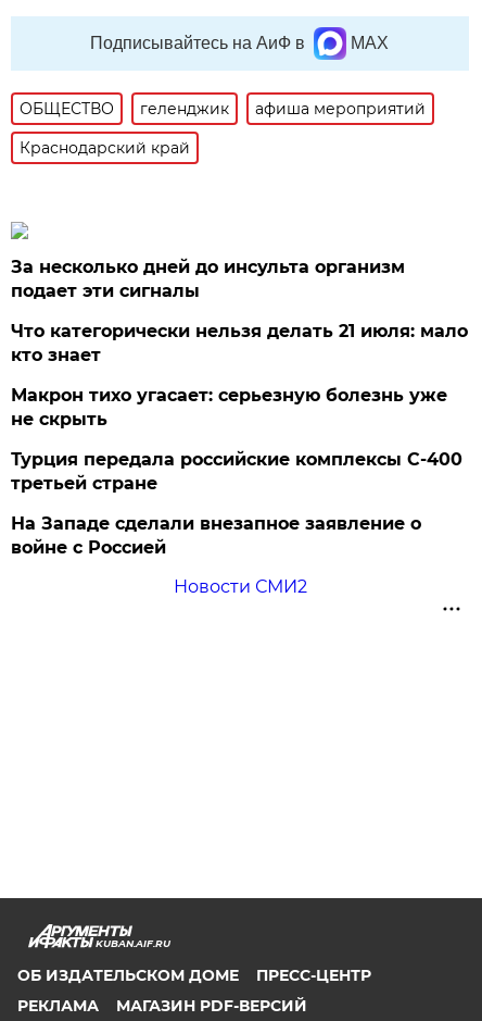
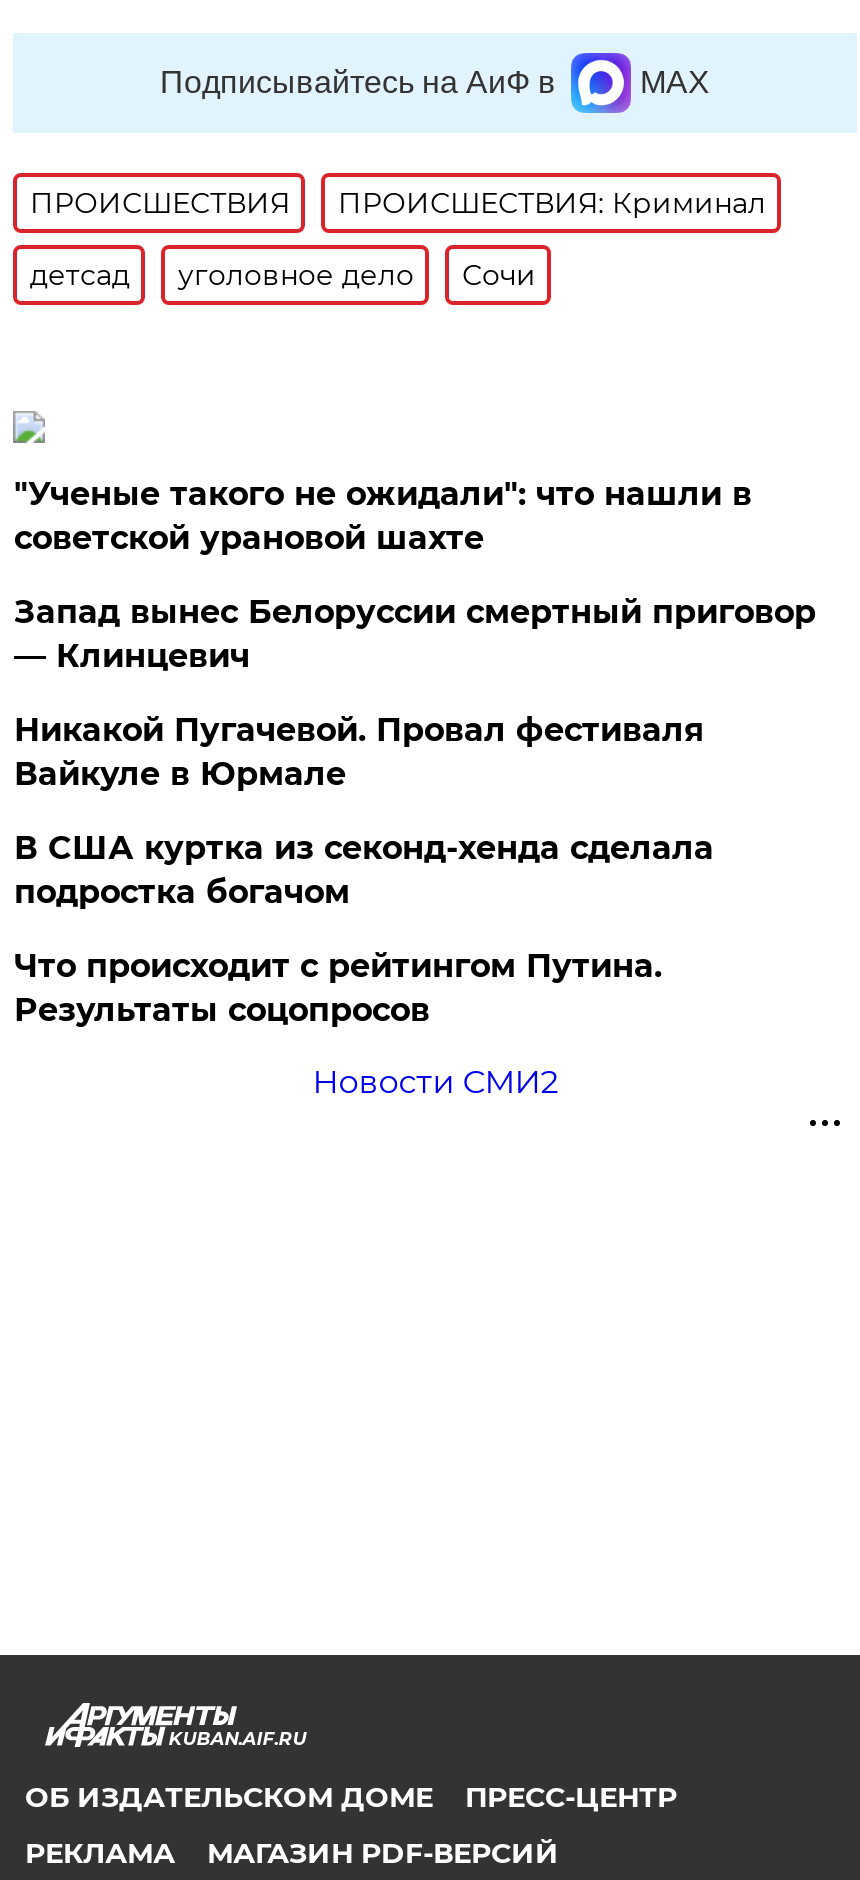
[20,99,426,119] ОБЩЕСТВО | геленджик | афиша мероприятий -> [30,185,766,221] ПРОИСШЕСТВИЯ | ПРОИСШЕСТВИЯ: Криминал
[20,138,190,158] Краснодарский край -> [30,257,536,293] детсад | уголовное дело | Сочи
[11,257,405,301] За несколько дней до инсульта организм | подает эти сигналы -> [14,475,752,557] "Ученые такого не ожидали": что нашли в | советской урановой шахте
[11,321,468,365] Что категорически нельзя делать 21 июля: мало | кто знает -> [14,593,816,675] Запад вынес Белоруссии смертный приговор | — Клинцевич
[11,385,448,429] Макрон тихо угасает: серьезную болезнь уже | не скрыть -> [14,711,704,793] Никакой Пугачевой. Провал фестиваля | Вайкуле в Юрмале
[11,449,463,494] Турция передала российские комплексы С-400 | третьей стране -> [14,829,714,911] В США куртка из секонд-хенда сделала | подростка богачом
[11,513,422,558] На Западе сделали внезапное заявление о | войне с Россией -> [14,947,662,1029] Что происходит с рейтингом Путина. | Результаты соцопросов

